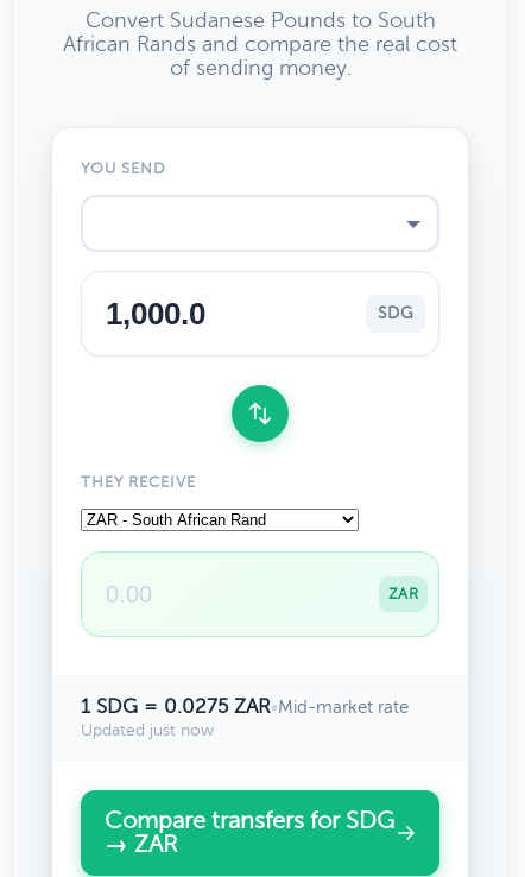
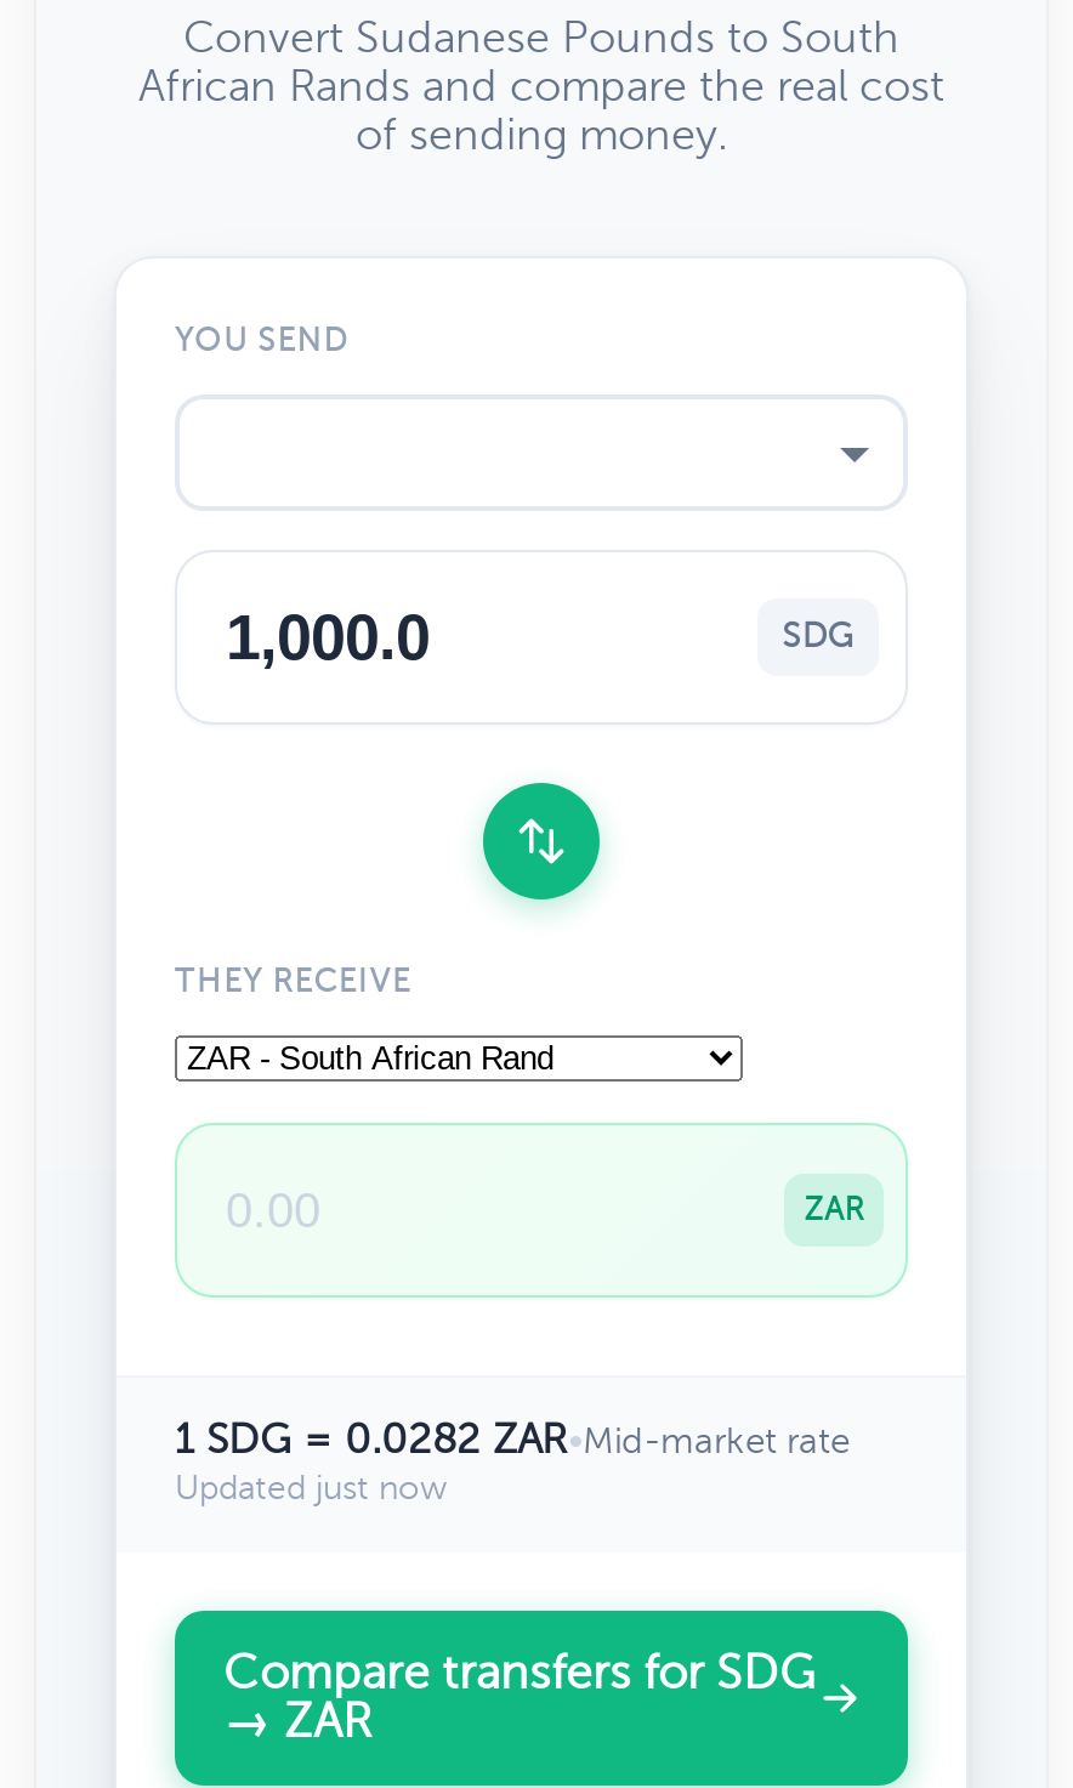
[81,695,409,718] 1 SDG = 0.0275 ZAR • Mid-market rate -> [175,1417,850,1463] 1 SDG = 0.0282 ZAR • Mid-market rate

